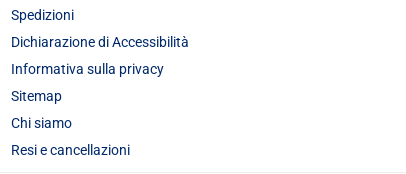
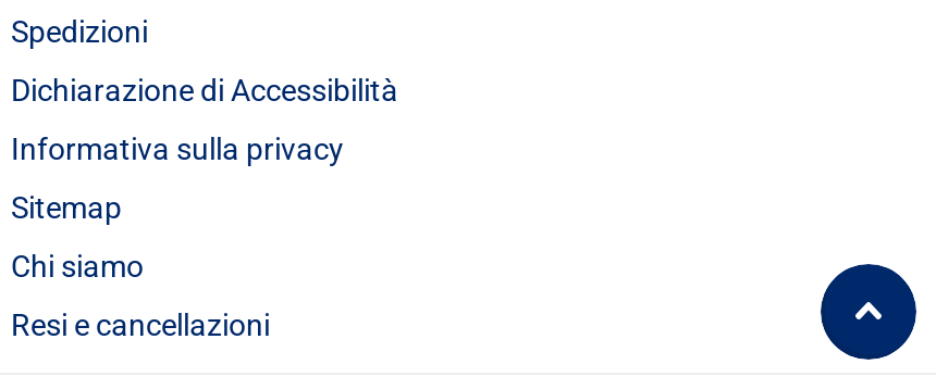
none -> [818,262,919,362] [image]

